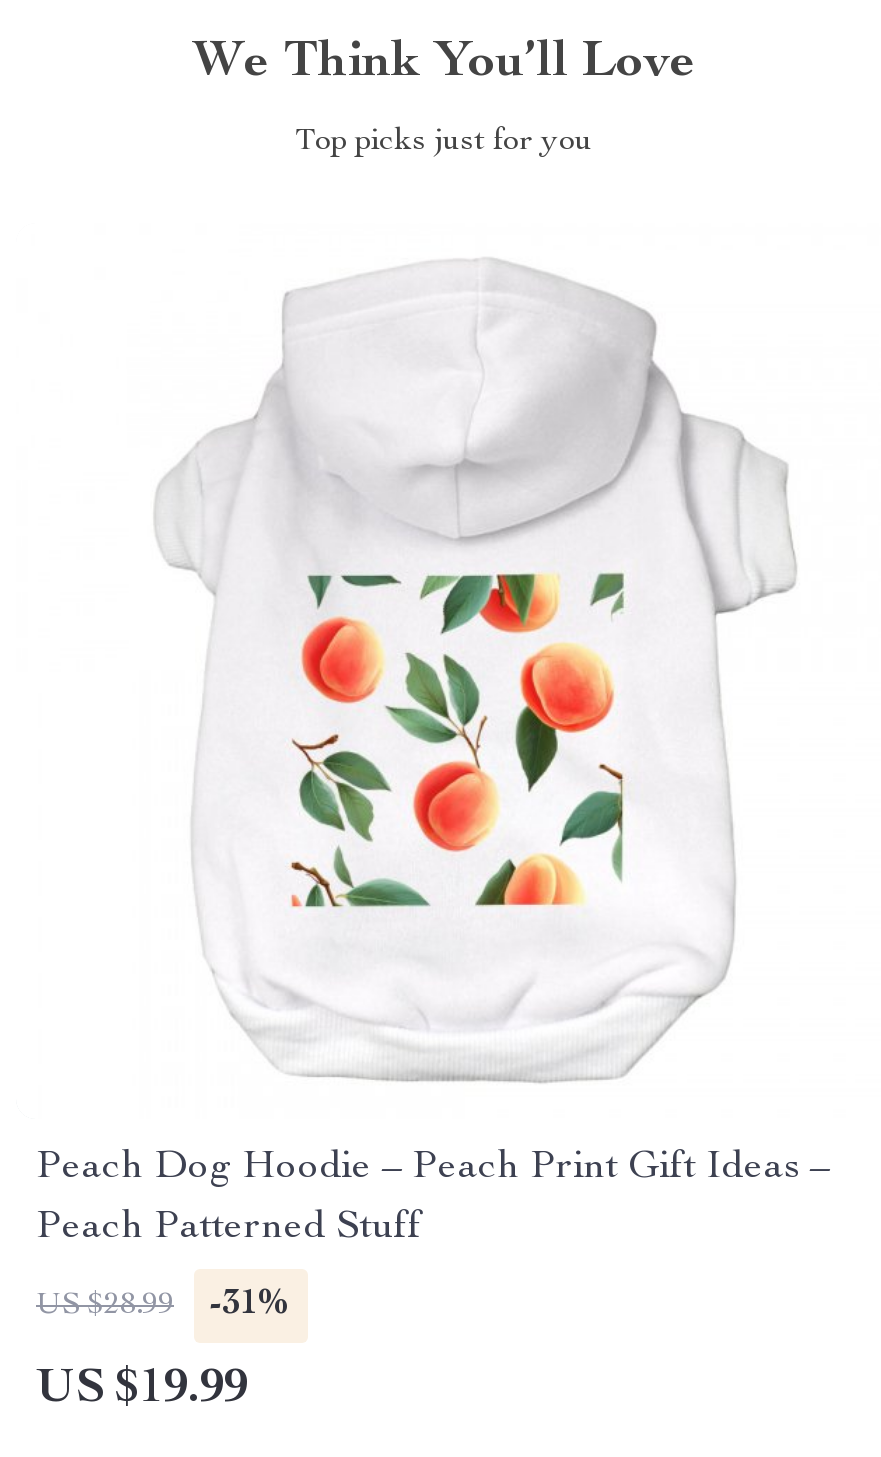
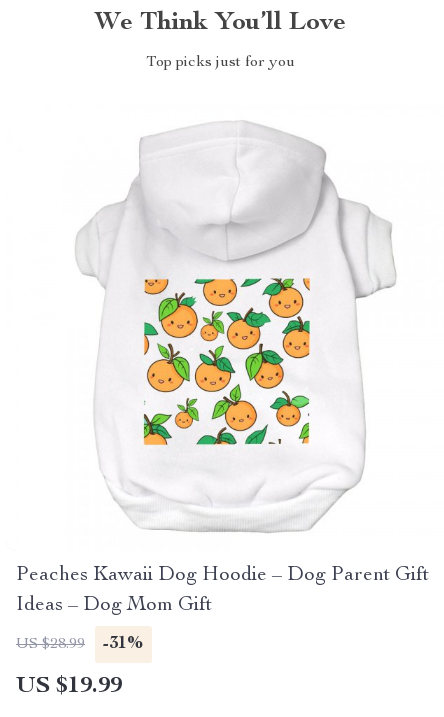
[290,571,626,909] [image] -> [142,277,311,446] [image]
[36,1149,830,1189] Peach Dog Hoodie – Peach Print Gift Ideas – -> [16,566,429,586] Peaches Kawaii Dog Hoodie – Dog Parent Gift
[36,1209,422,1249] Peach Patterned Stuff -> [16,596,212,616] Ideas – Dog Mom Gift

